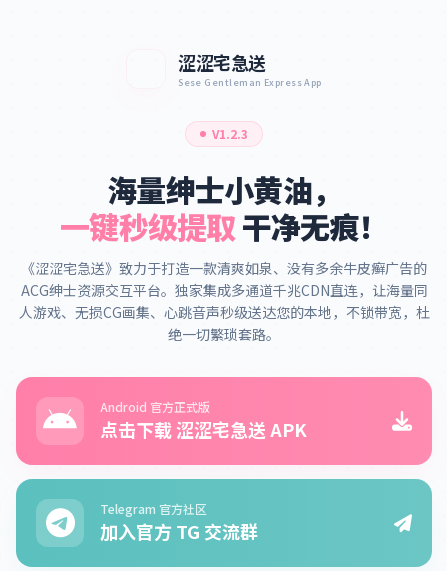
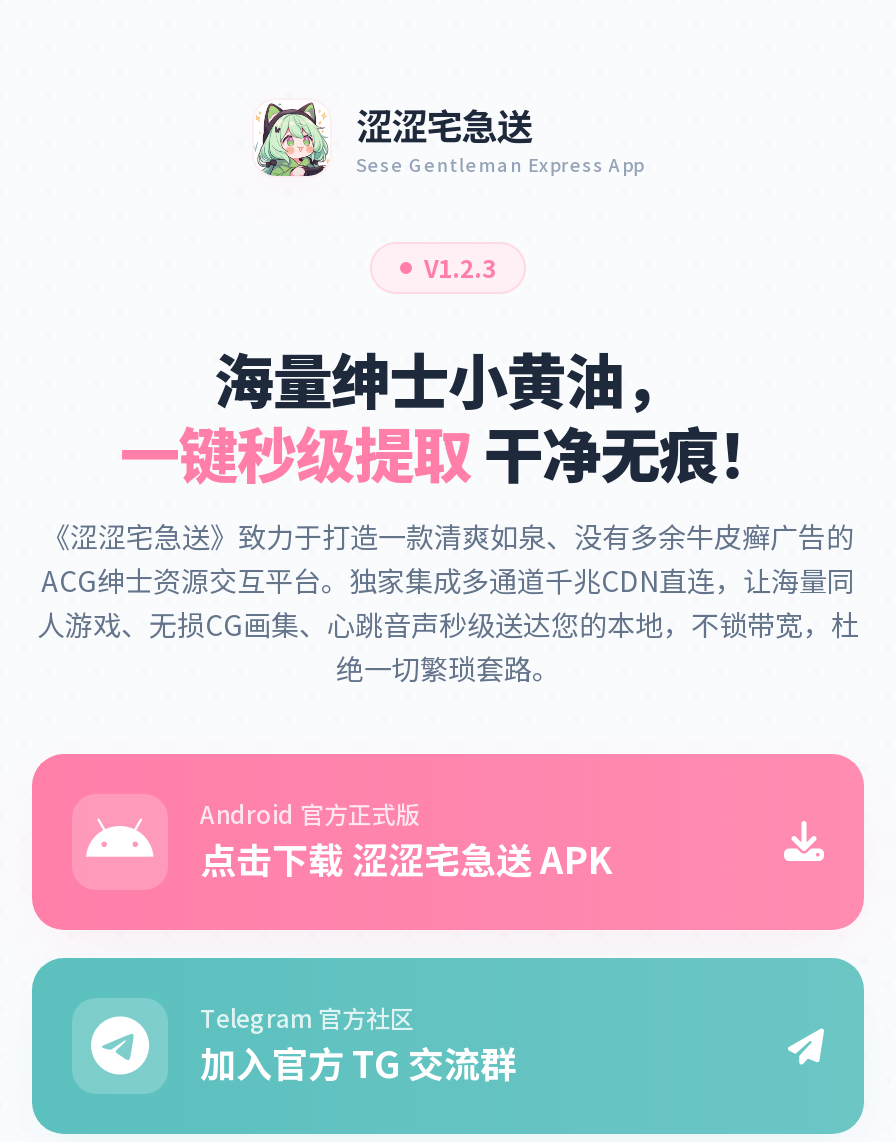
none -> [256,102,330,178] [image]

